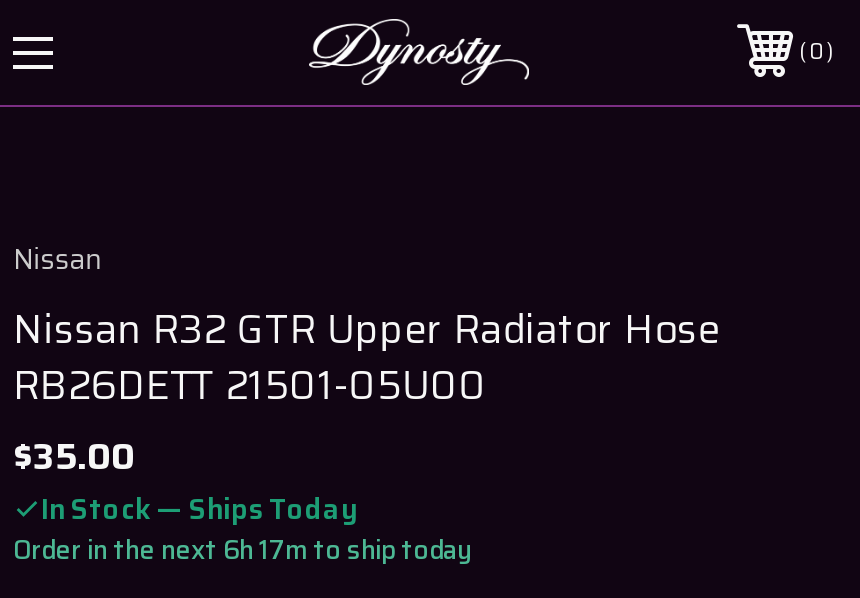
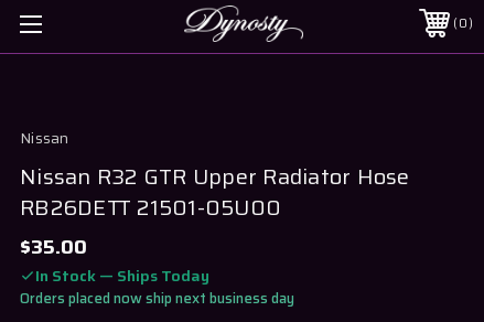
[13,529,471,571] Order in the next 6h 17m to ship today -> [20,287,294,310] Orders placed now ship next business day

